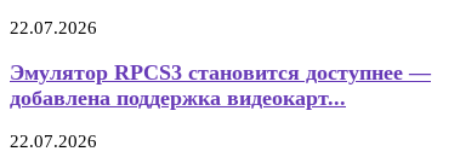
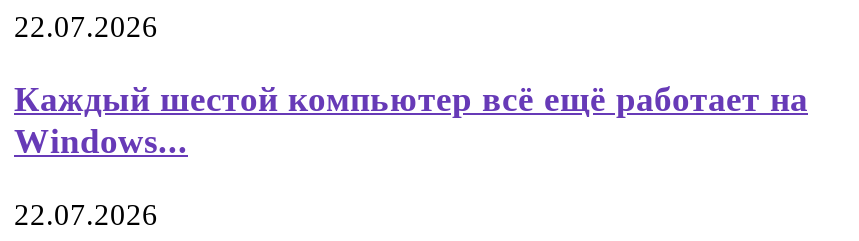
[10,60,431,109] Эмулятор RPCS3 становится доступнее — | добавлена поддержка видеокарт... -> [14,80,808,162] Каждый шестой компьютер всё ещё работает на | Windows...

